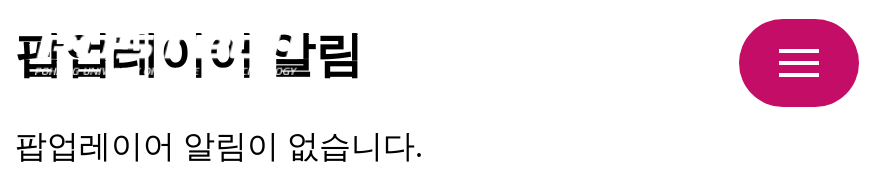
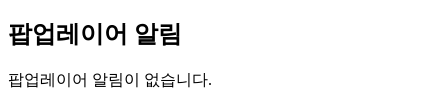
[737,17,861,109] [image] -> none

